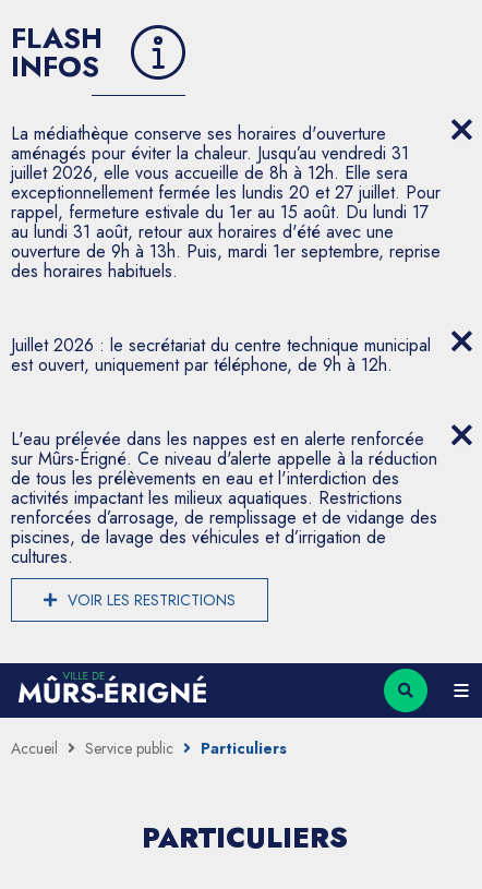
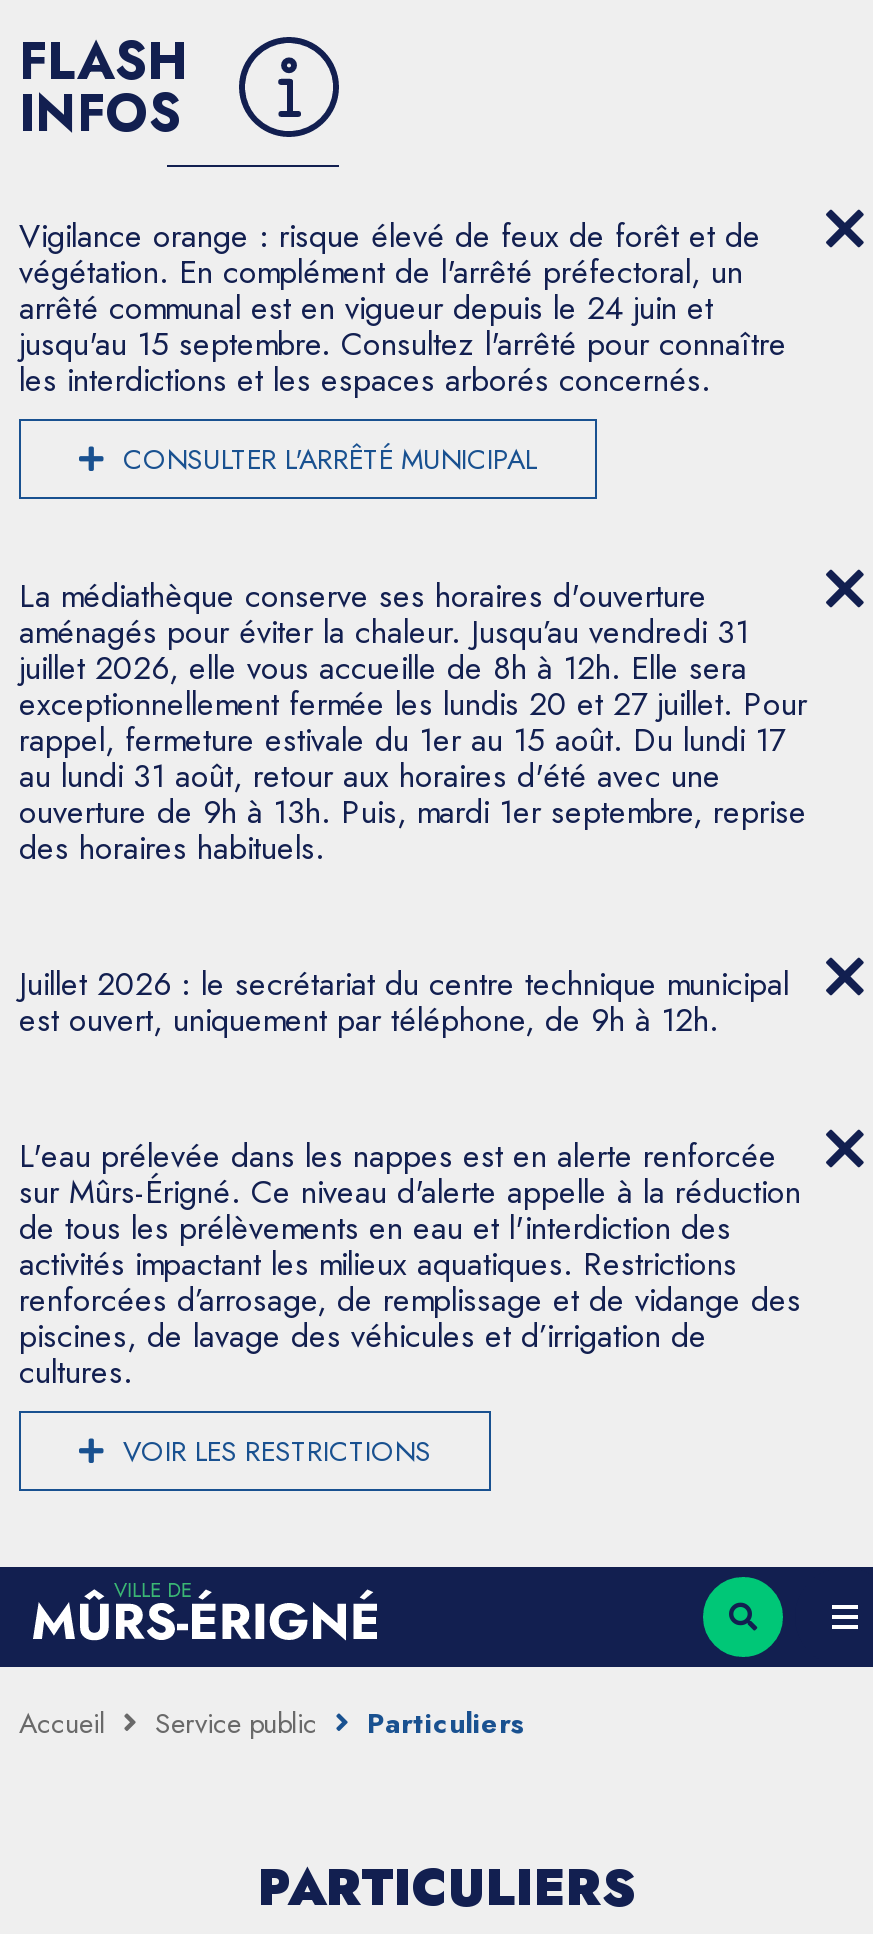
none -> [19,213,787,479] Vigilance orange : risque élevé de feux de forêt et de | végétation. En complément de l'arrêté préfectoral, un | arrêté communal est en vigueur depuis le 24 juin et | jusqu'au 15 septembre. Consultez l'arrêté pour connaître | les interdictions et les espaces arborés concernés. | CONSULTER L'ARRÊTÉ MUNICIPAL

